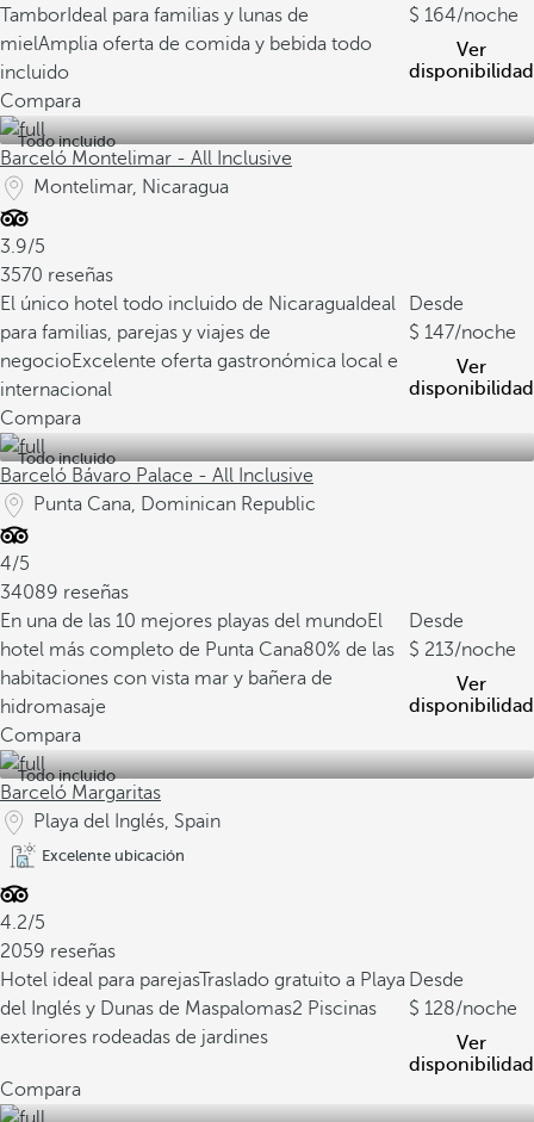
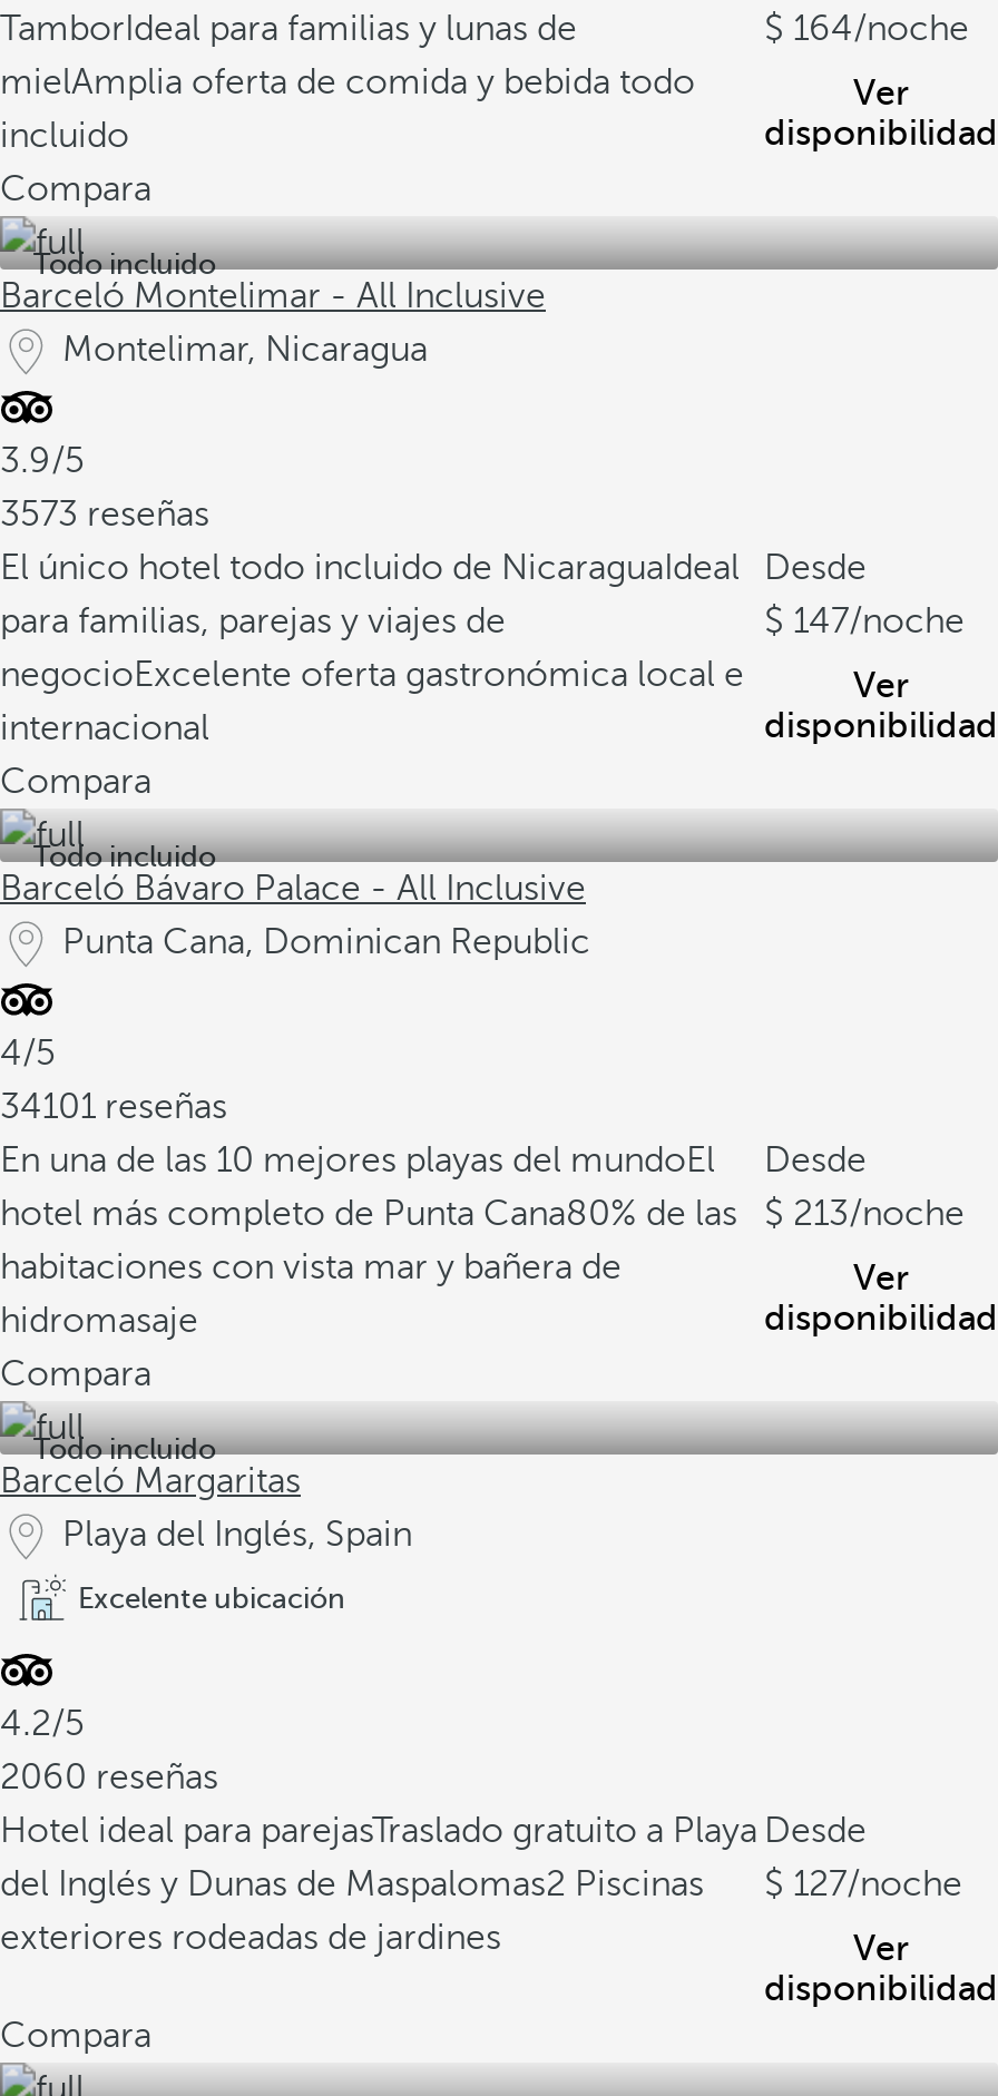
[0,265,113,286] 3570 reseñas -> [0,494,209,535] 3573 reseñas
[0,582,129,603] 34089 reseñas -> [0,1087,227,1127] 34101 reseñas
[0,941,116,962] 2059 reseñas -> [0,1757,218,1798] 2060 reseñas
[424,998,517,1019] 128/noche -> [793,1864,962,1904] 127/noche

